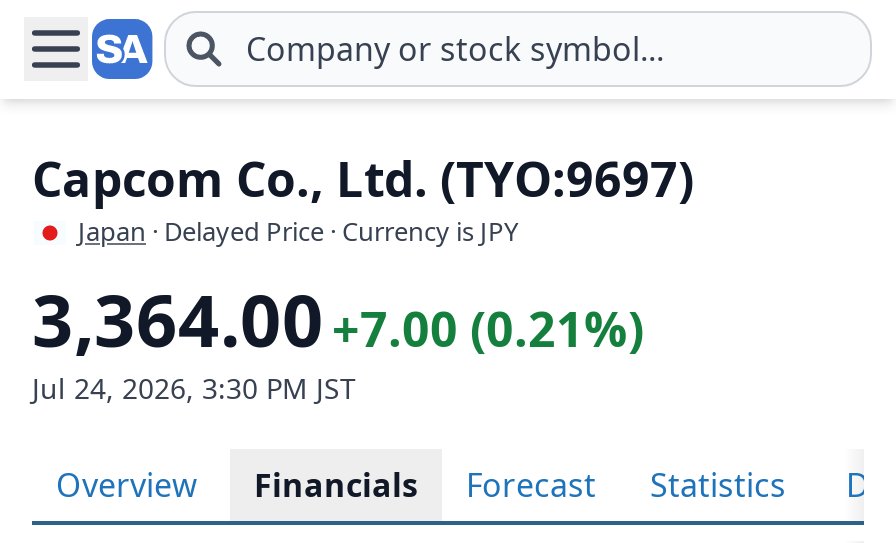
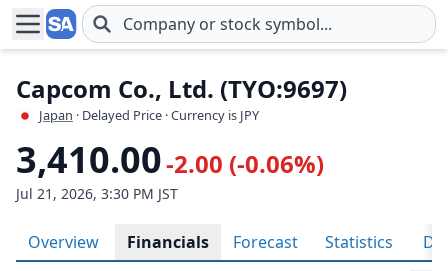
[32,271,644,369] 3,364.00 +7.00 (0.21%) -> [16,135,324,184] 3,410.00 -2.00 (-0.06%)
[32,369,356,407] Jul 24, 2026, 3:30 PM JST -> [16,184,178,203] Jul 21, 2026, 3:30 PM JST

